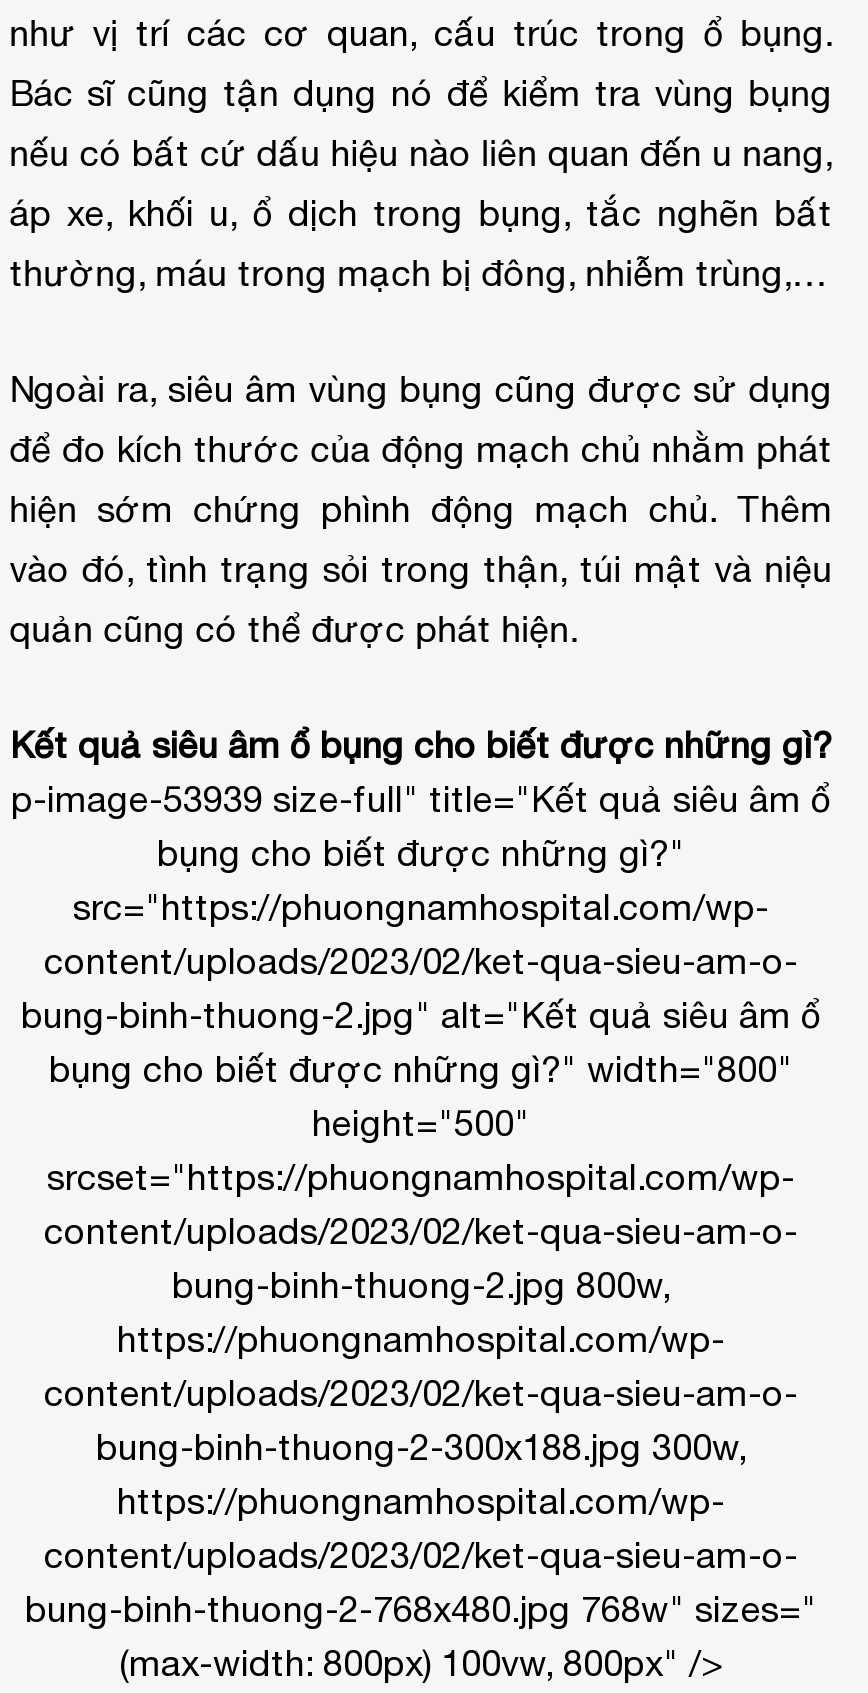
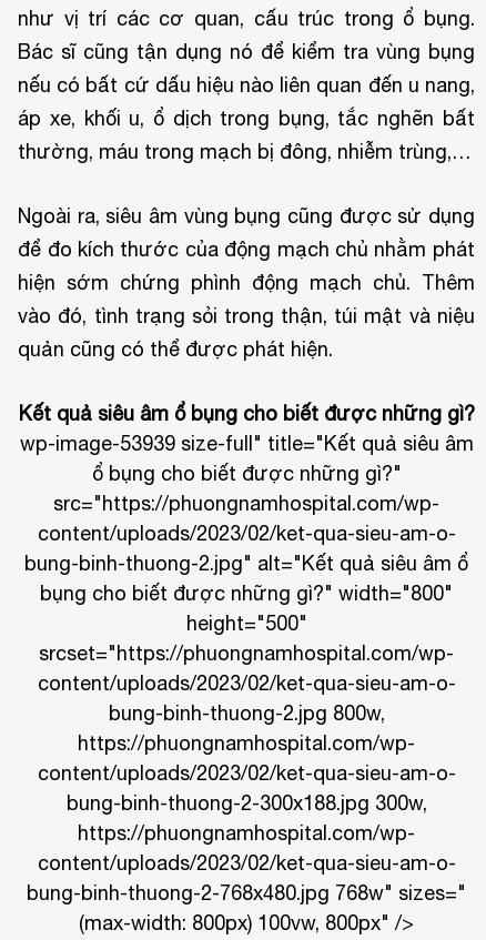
[11,778,831,874] p-image-53939 size-full" title="Kết quả siêu âm ổ | bụng cho biết được những gì?" -> [19,432,473,485] wp-image-53939 size-full" title="Kết quả siêu âm | ổ bụng cho biết được những gì?"

